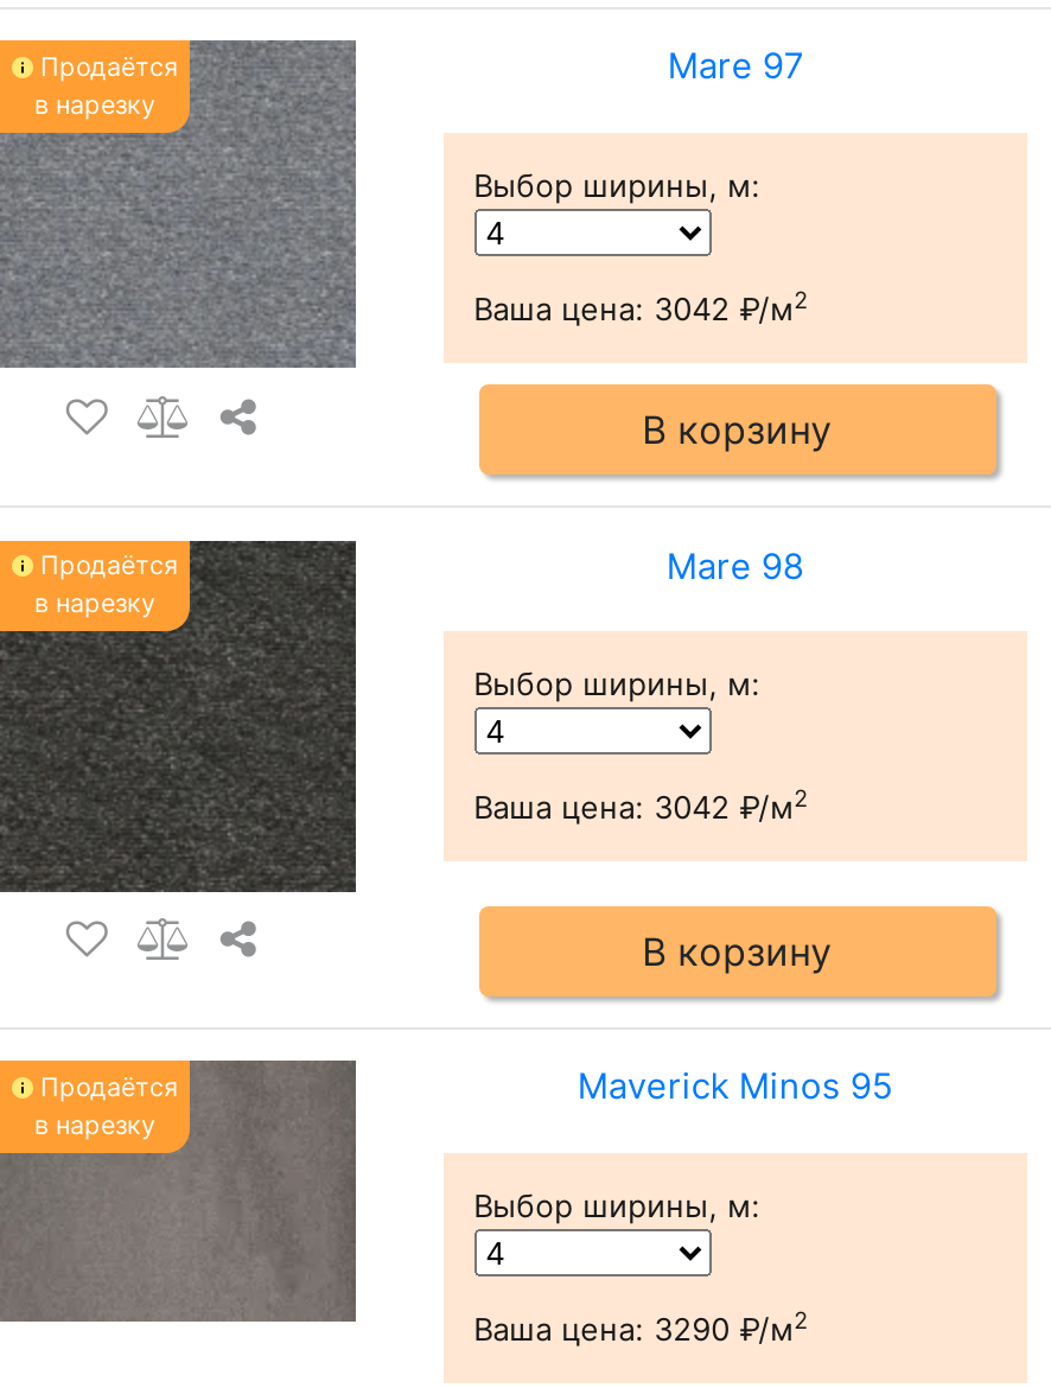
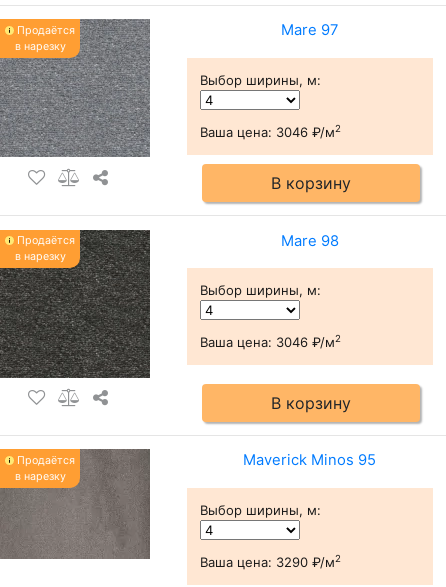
[474,287,808,327] Ваша цена: 3042 ₽/м2 -> [200,123,341,140] Ваша цена: 3046 ₽/м2
[474,785,808,825] Ваша цена: 3042 ₽/м2 -> [200,333,341,350] Ваша цена: 3046 ₽/м2

